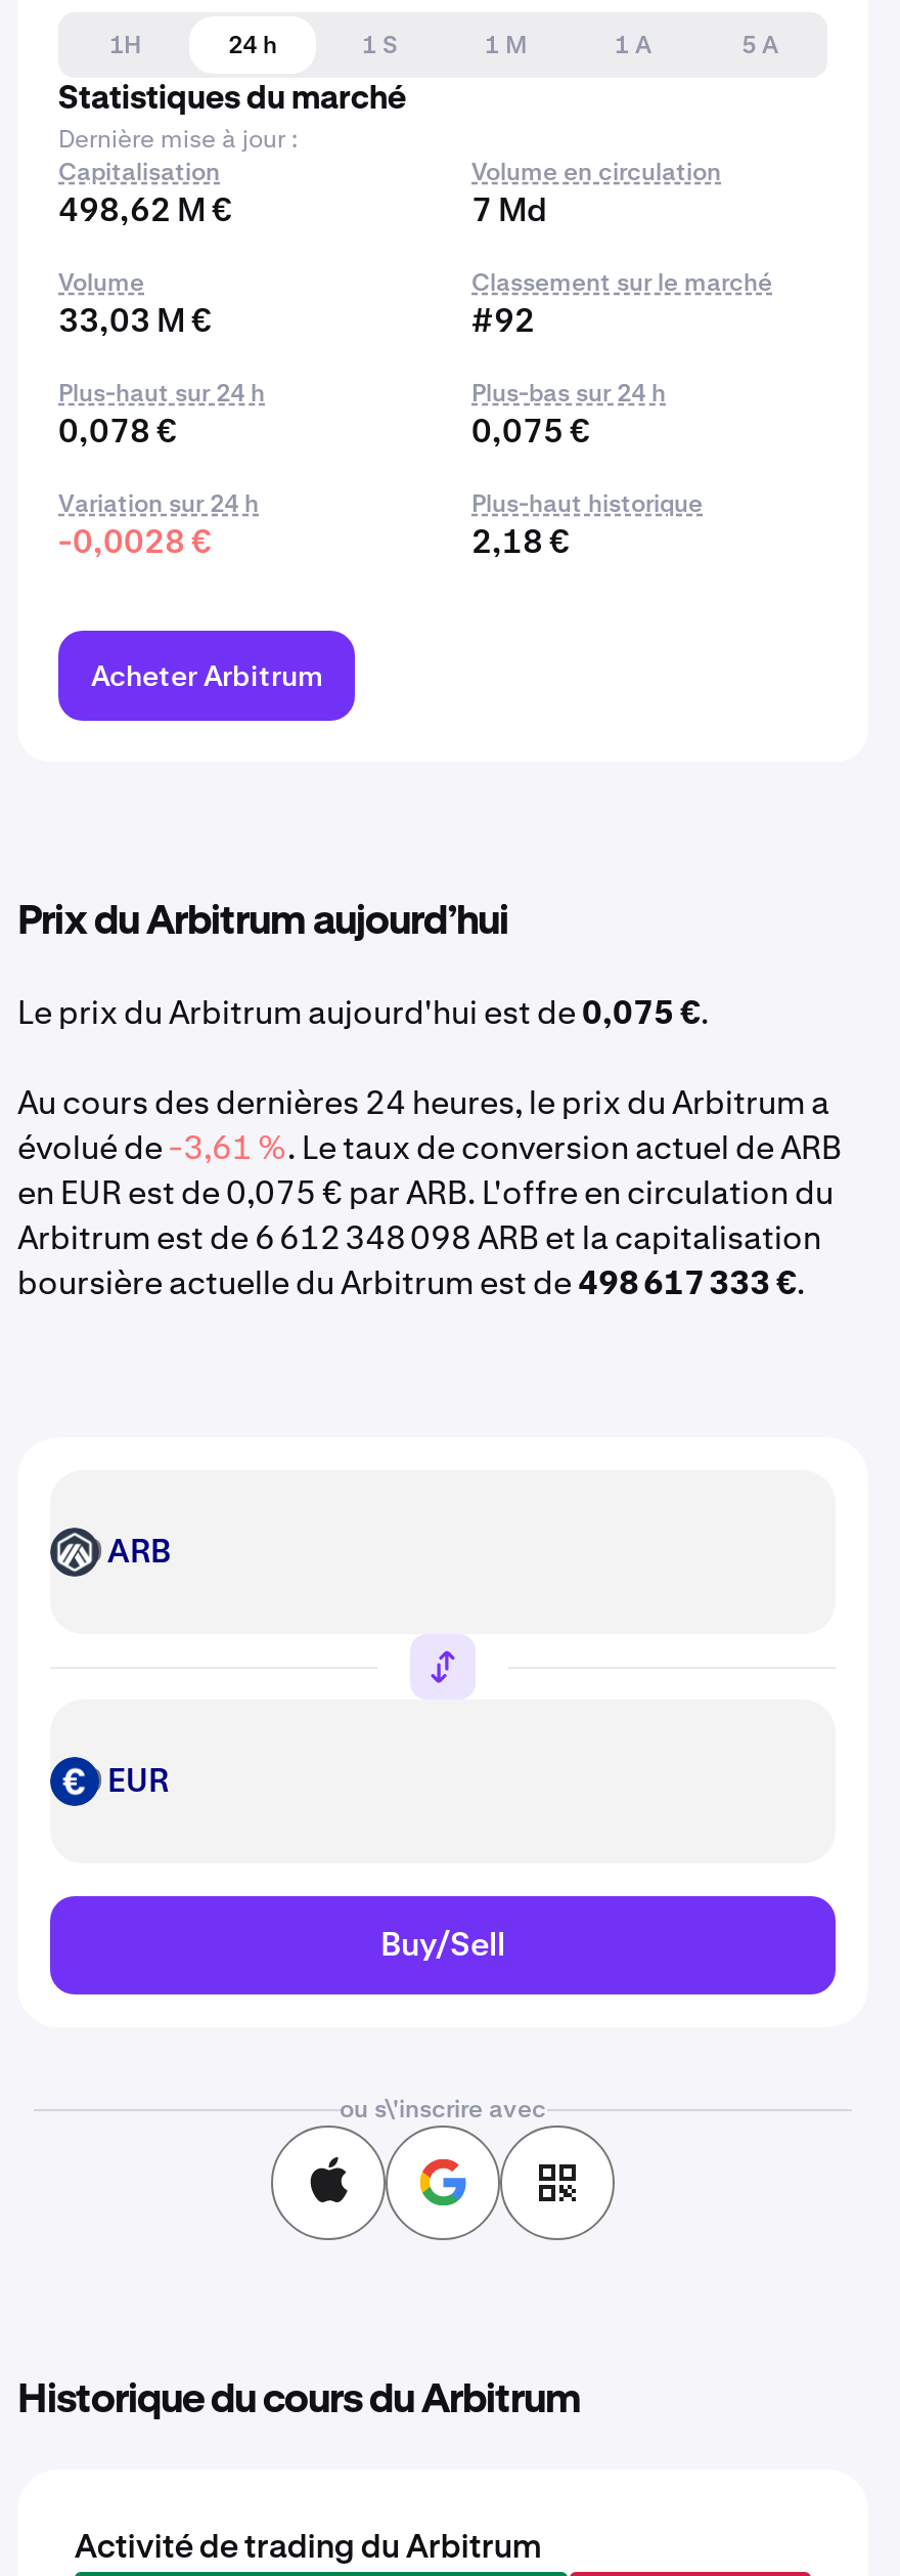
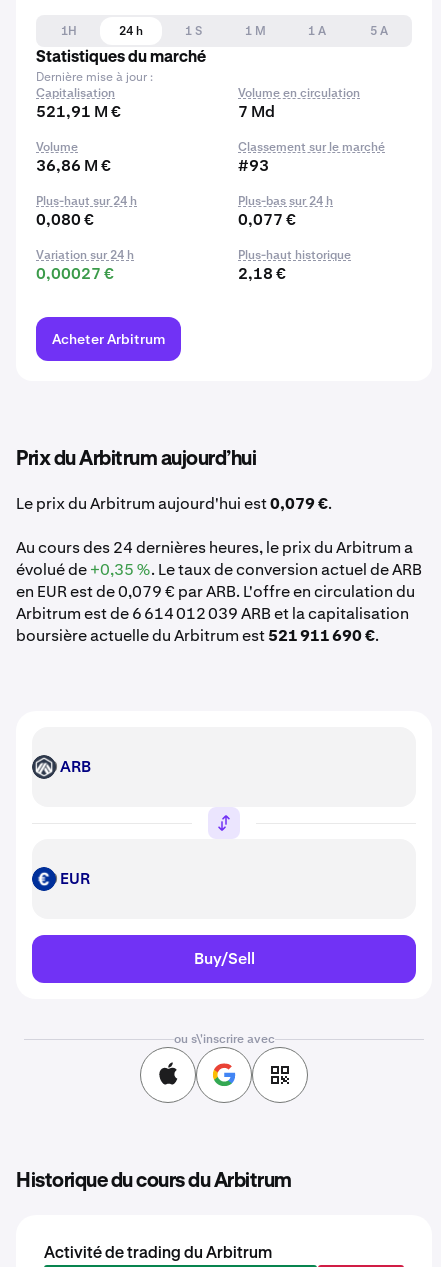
[58,188,232,231] 498,62 M € -> [36,101,121,122] 521,91 M €
[58,299,212,342] 33,03 M € -> [36,155,111,176] 36,86 M €
[471,299,535,342] #92 -> [238,155,269,176] #93
[58,410,177,453] 0,078 € -> [36,209,94,230] 0,080 €
[471,410,590,453] 0,075 € -> [238,209,296,230] 0,077 €
[58,520,212,563] -0,0028 € -> [36,263,114,284] 0,00027 €
[17,991,709,1034] Le prix du Arbitrum aujourd'hui est de 0,075 €. -> [16,493,332,514] Le prix du Arbitrum aujourd'hui est 0,079 €.
[17,1081,842,1304] Au cours des dernières 24 heures, le prix du Arbitrum a | évolué de -3,61 %. Le taux de conversion actuel de ARB | en EUR est de 0,075 € par ARB. L'offre en circulation du | Arbitrum est de 6 612 348 098 ARB et la capitalisation | boursière actuelle du Arbitrum est de 498 617 333 €. -> [16,537,422,646] Au cours des 24 dernières heures, le prix du Arbitrum a | évolué de +0,35 %. Le taux de conversion actuel de ARB | en EUR est de 0,079 € par ARB. L'offre en circulation du | Arbitrum est de 6 614 012 039 ARB et la capitalisation | boursière actuelle du Arbitrum est 521 911 690 €.

